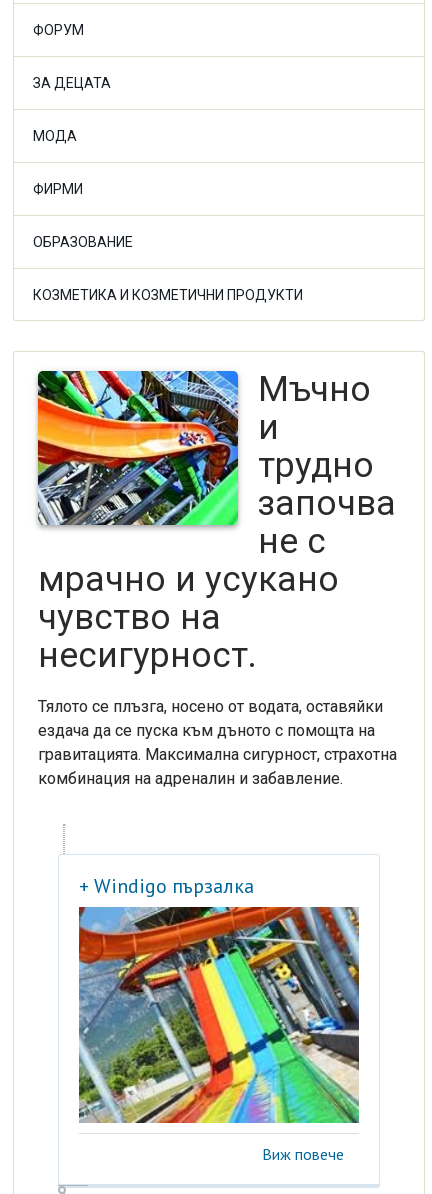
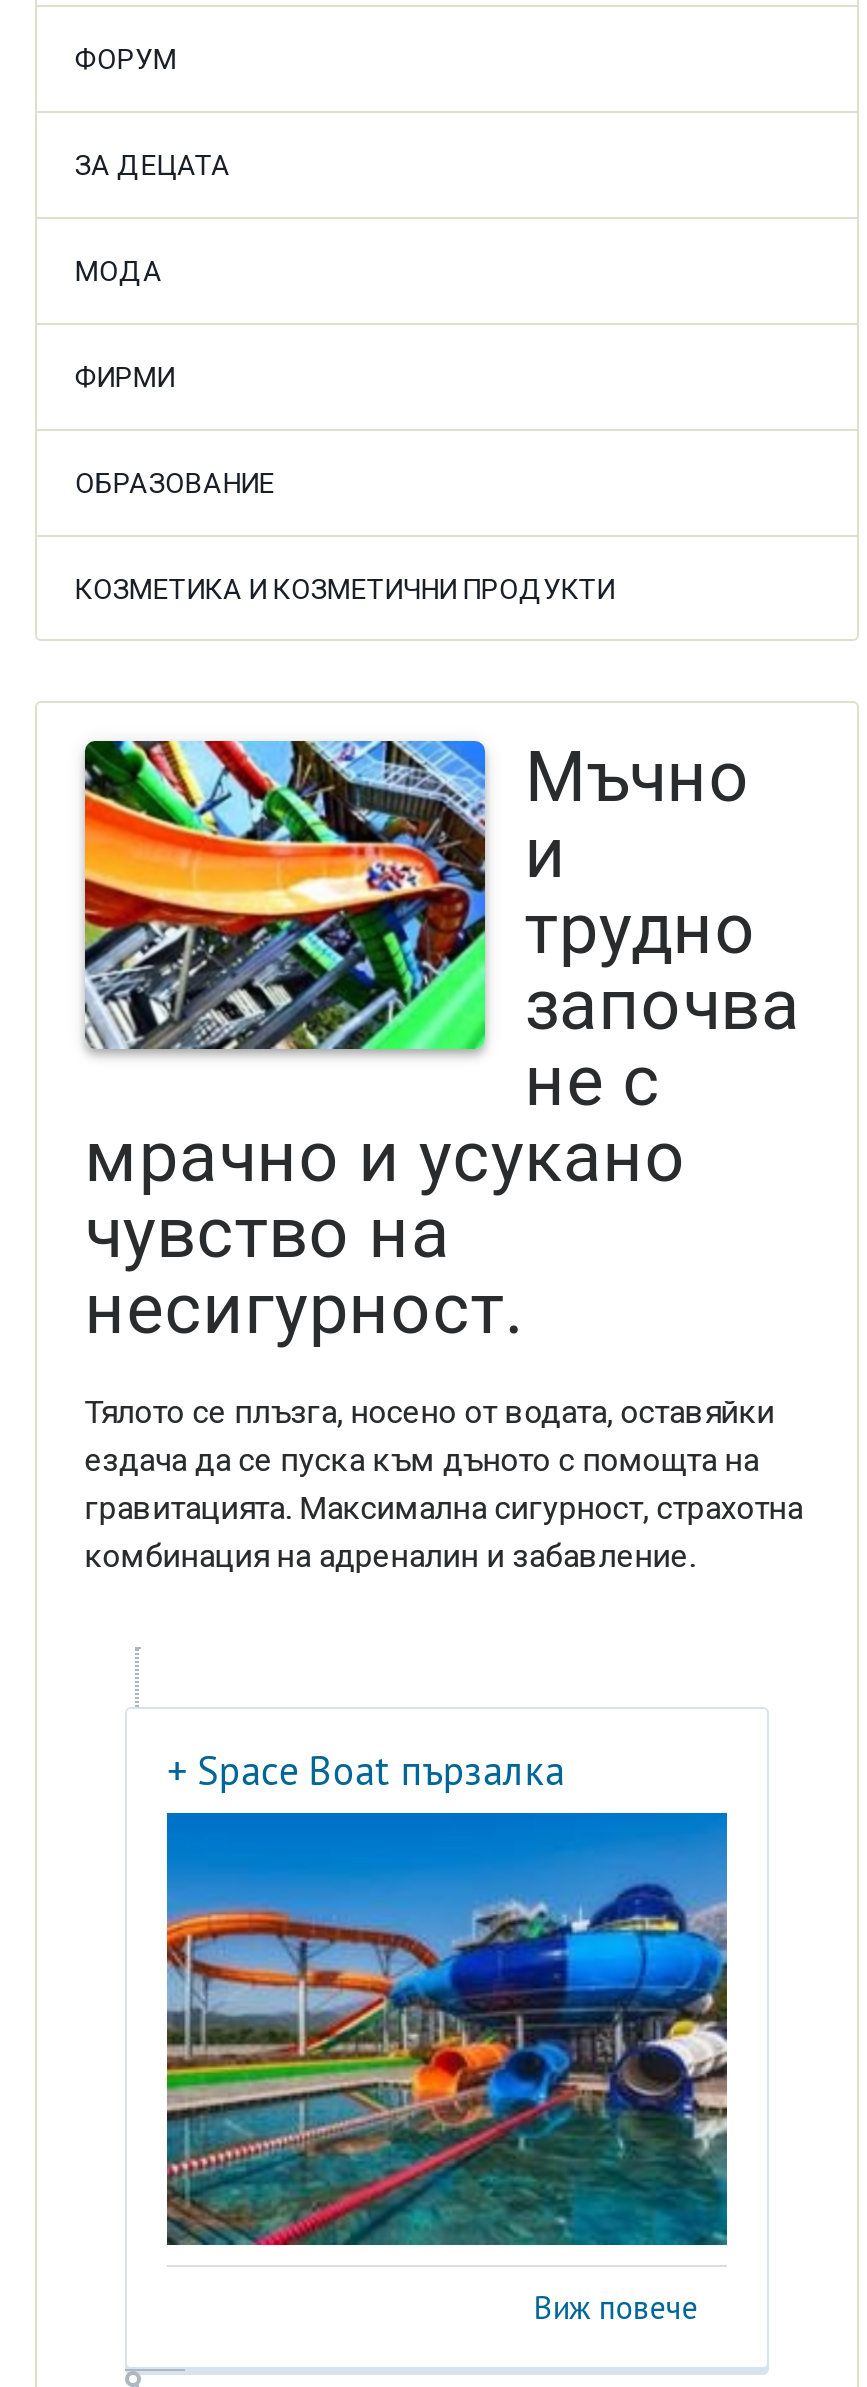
[79,873,254,899] + Windigo пързалка -> [167,1745,565,1797] + Space Boat пързалка
[78,906,360,1124] [image] -> [165,1811,729,2247] [image]

